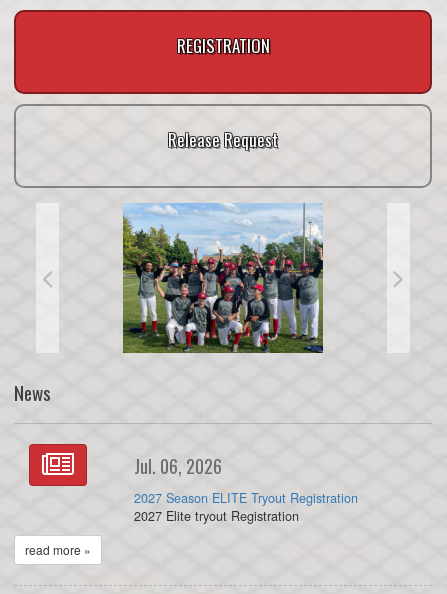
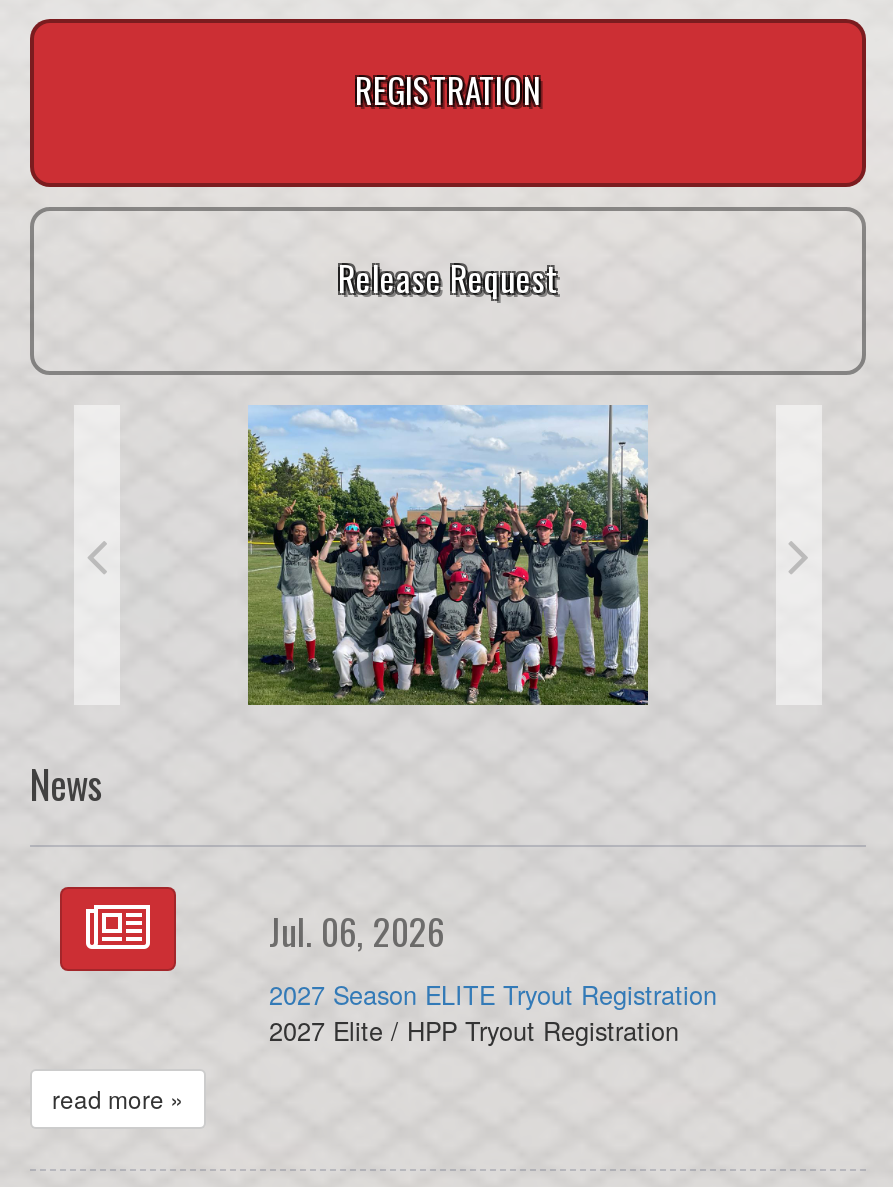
[133,506,298,525] 2027 Elite tryout Registration -> [269,1012,679,1050] 2027 Elite / HPP Tryout Registration

